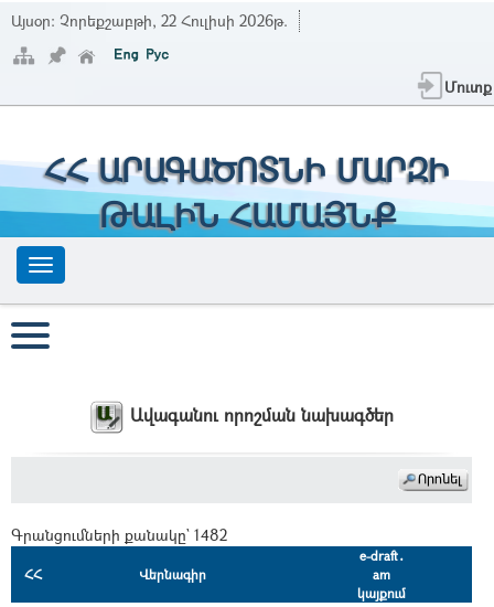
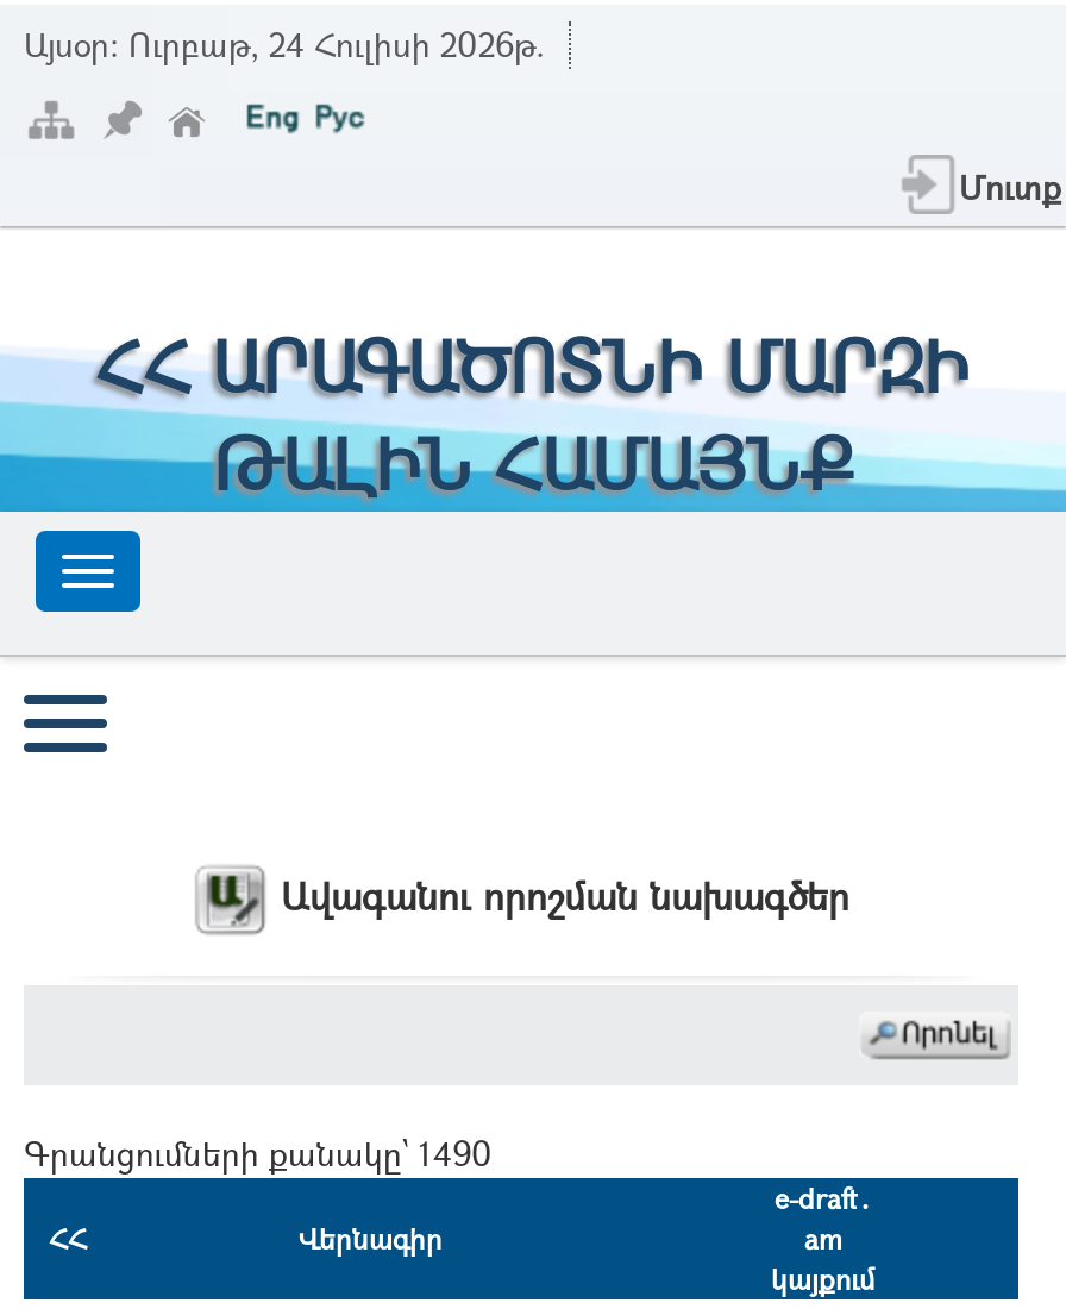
[11,10,288,31] Այսօր: Չորեքշաբթի, 22 Հուլիսի 2026թ. -> [24,21,545,67] Այսօր: Ուրբաթ, 24 Հուլիսի 2026թ.
[11,524,227,545] Գրանցումների քանակը` 1482 -> [24,1130,493,1176] Գրանցումների քանակը` 1490

